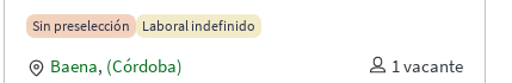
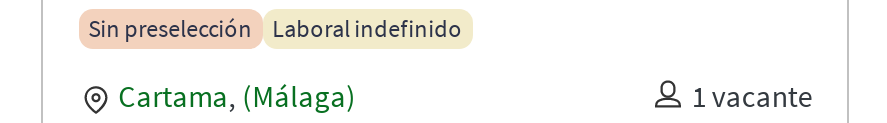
[50,54,182,77] Baena, (Córdoba) -> [118,76,356,114] Cartama, (Málaga)

